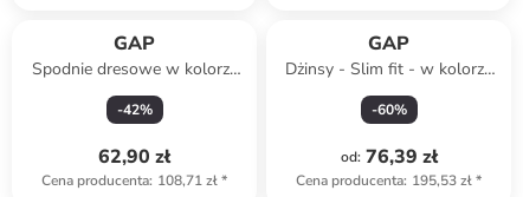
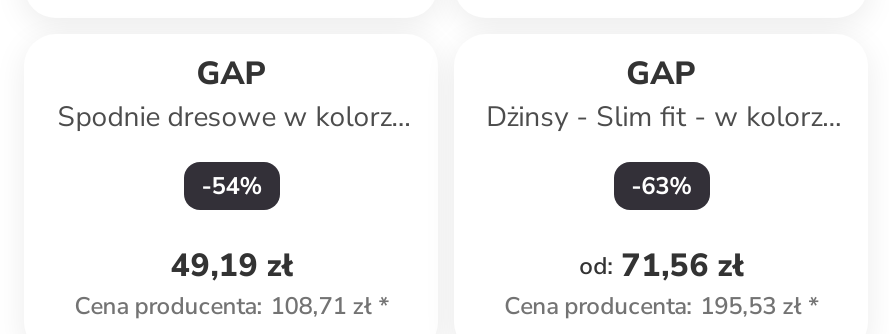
[117,100,152,119] -42% -> [202,170,262,202] -54%
[371,100,407,119] -60% -> [631,170,691,202] -63%
[99,144,171,170] 62,90 zł -> [171,244,293,288] 49,19 zł
[340,144,437,170] od: 76,39 zł -> [579,244,743,288] od: 71,56 zł

